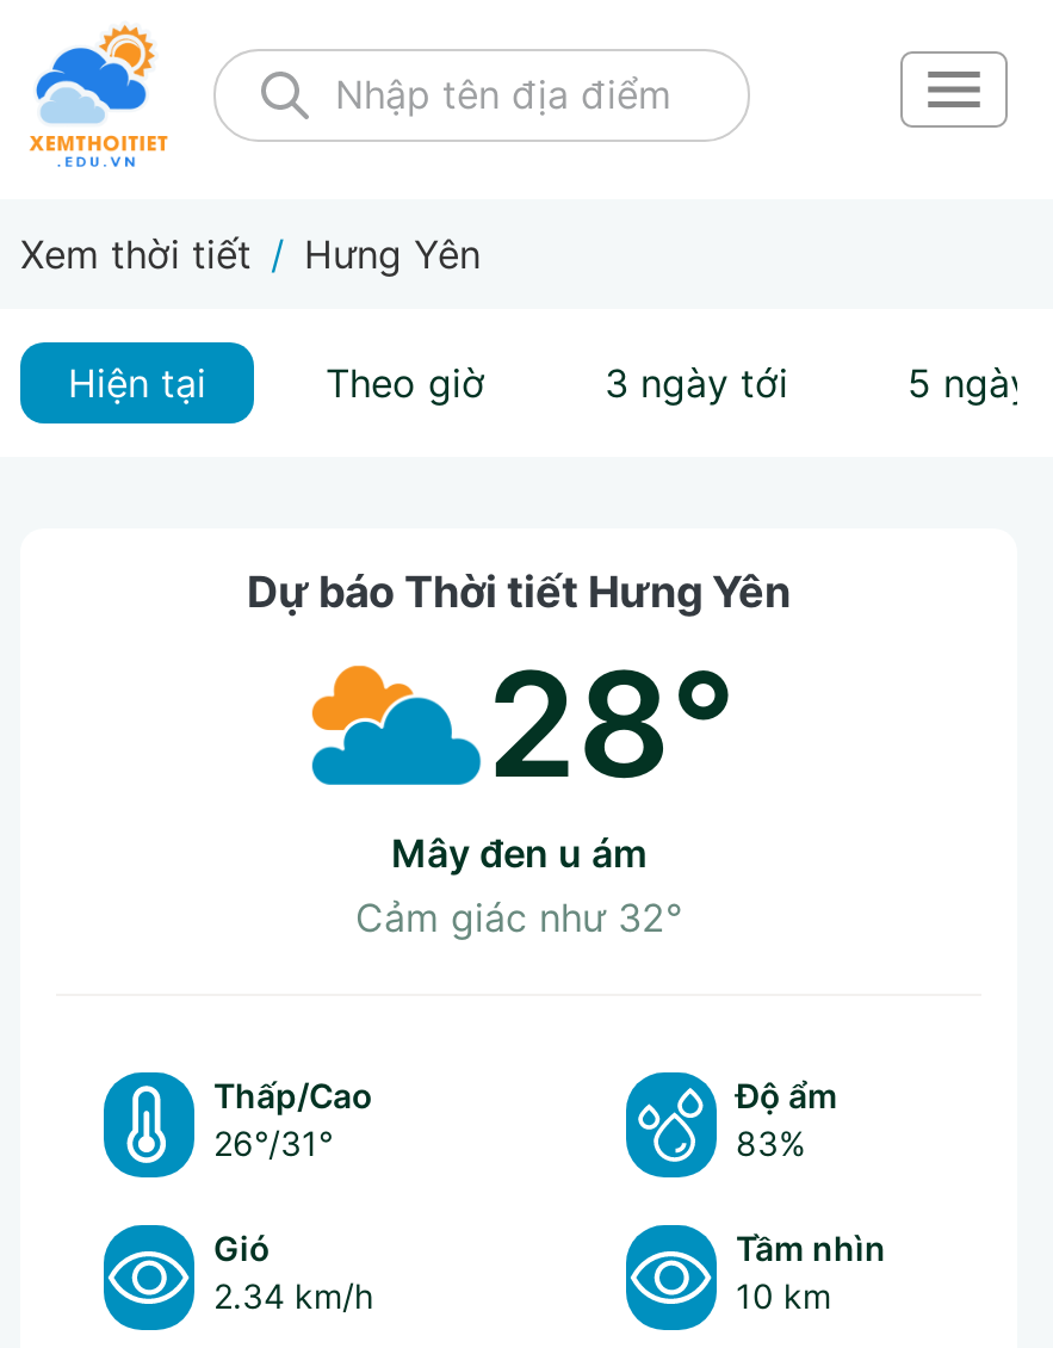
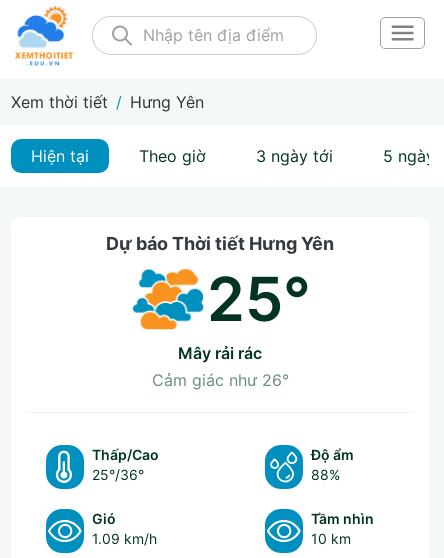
[309,635,737,940] [image] | 28° | mây đen u ám | Cảm giác như 32° -> [132,262,311,390] [image] | 25° | mây rải rác | Cảm giác như 26°
[213,1122,333,1162] 26°/31° -> [92,466,144,483] 25°/36°
[736,1122,805,1162] 83% -> [311,466,340,483] 88%
[213,1274,373,1315] 2.34 km/h -> [92,530,157,547] 1.09 km/h

